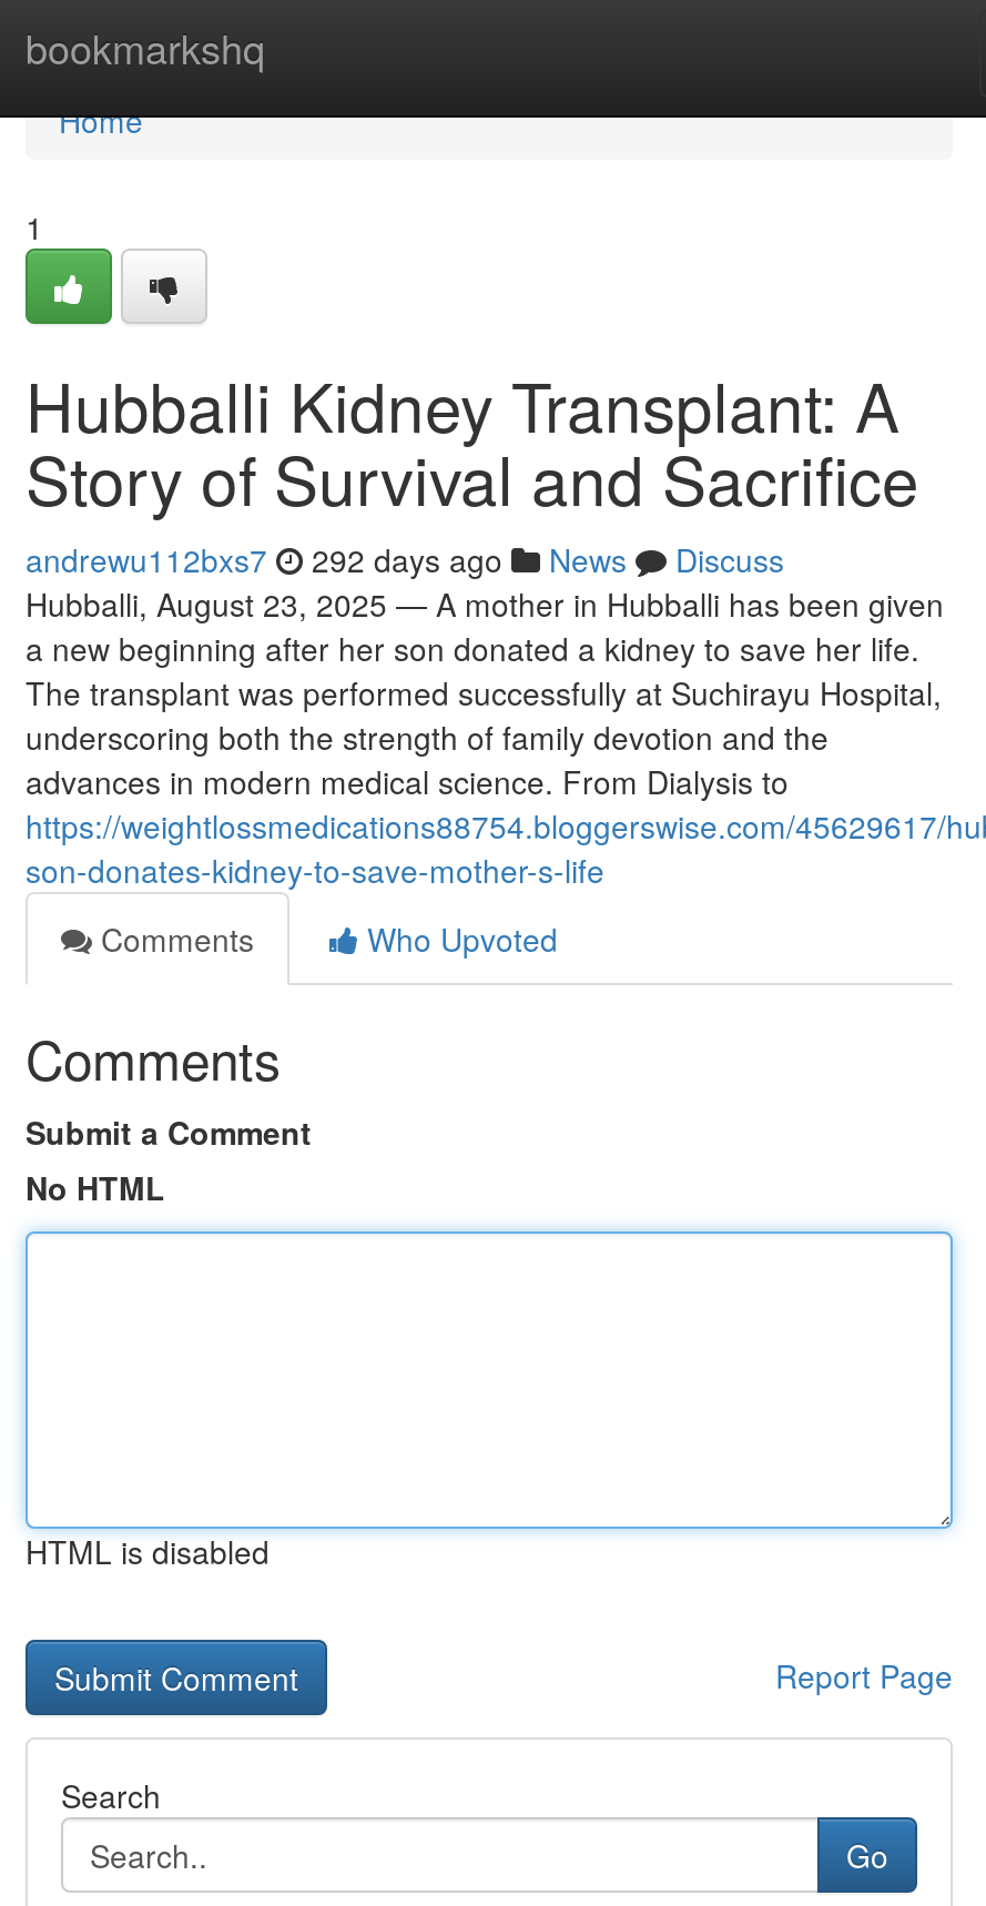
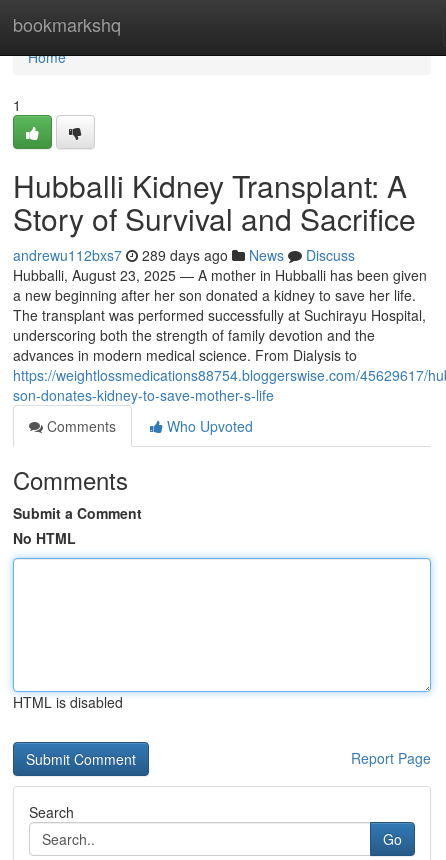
[26,537,784,581] andrewu112bxs7 292 days ago News Discuss -> [13,245,355,265] andrewu112bxs7 289 days ago News Discuss

